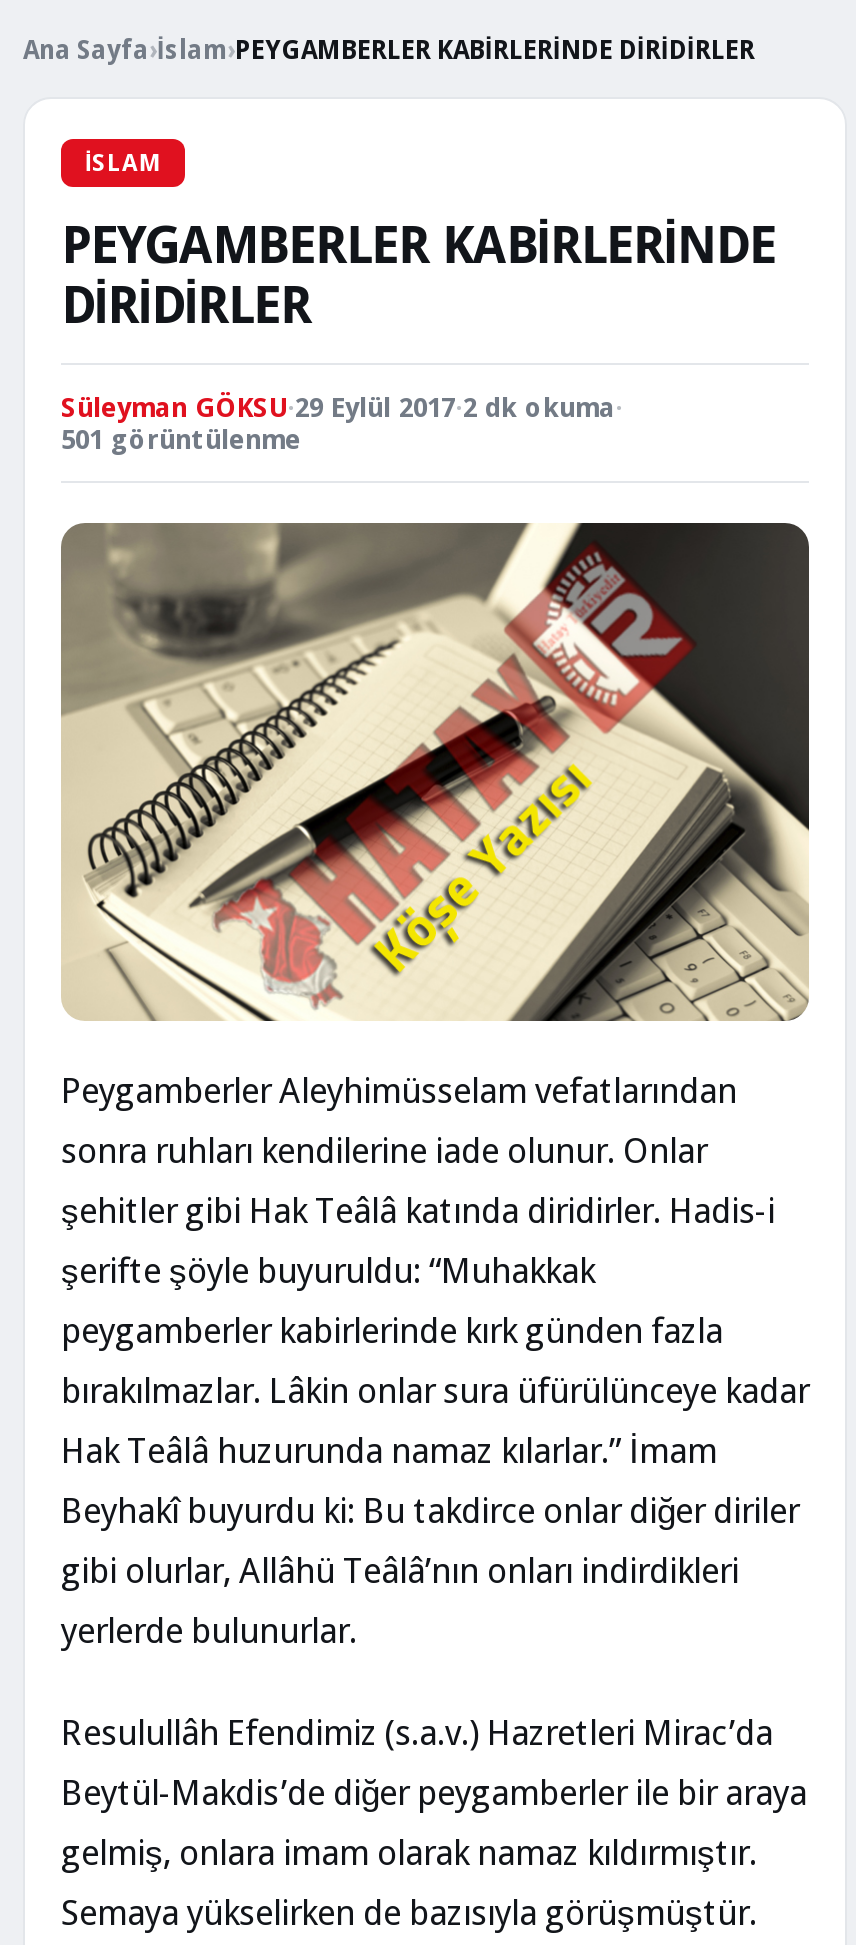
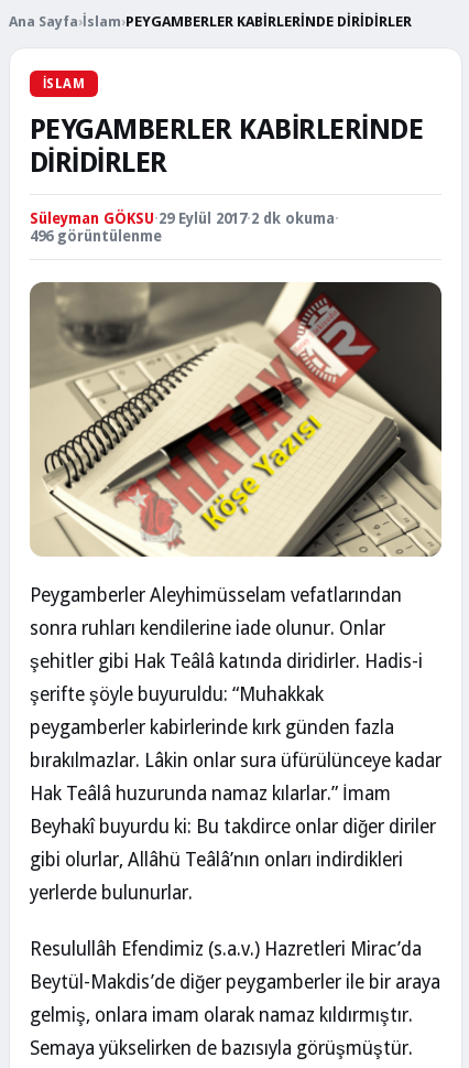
[61,423,301,455] 501 görüntülenme -> [30,227,162,245] 496 görüntülenme

